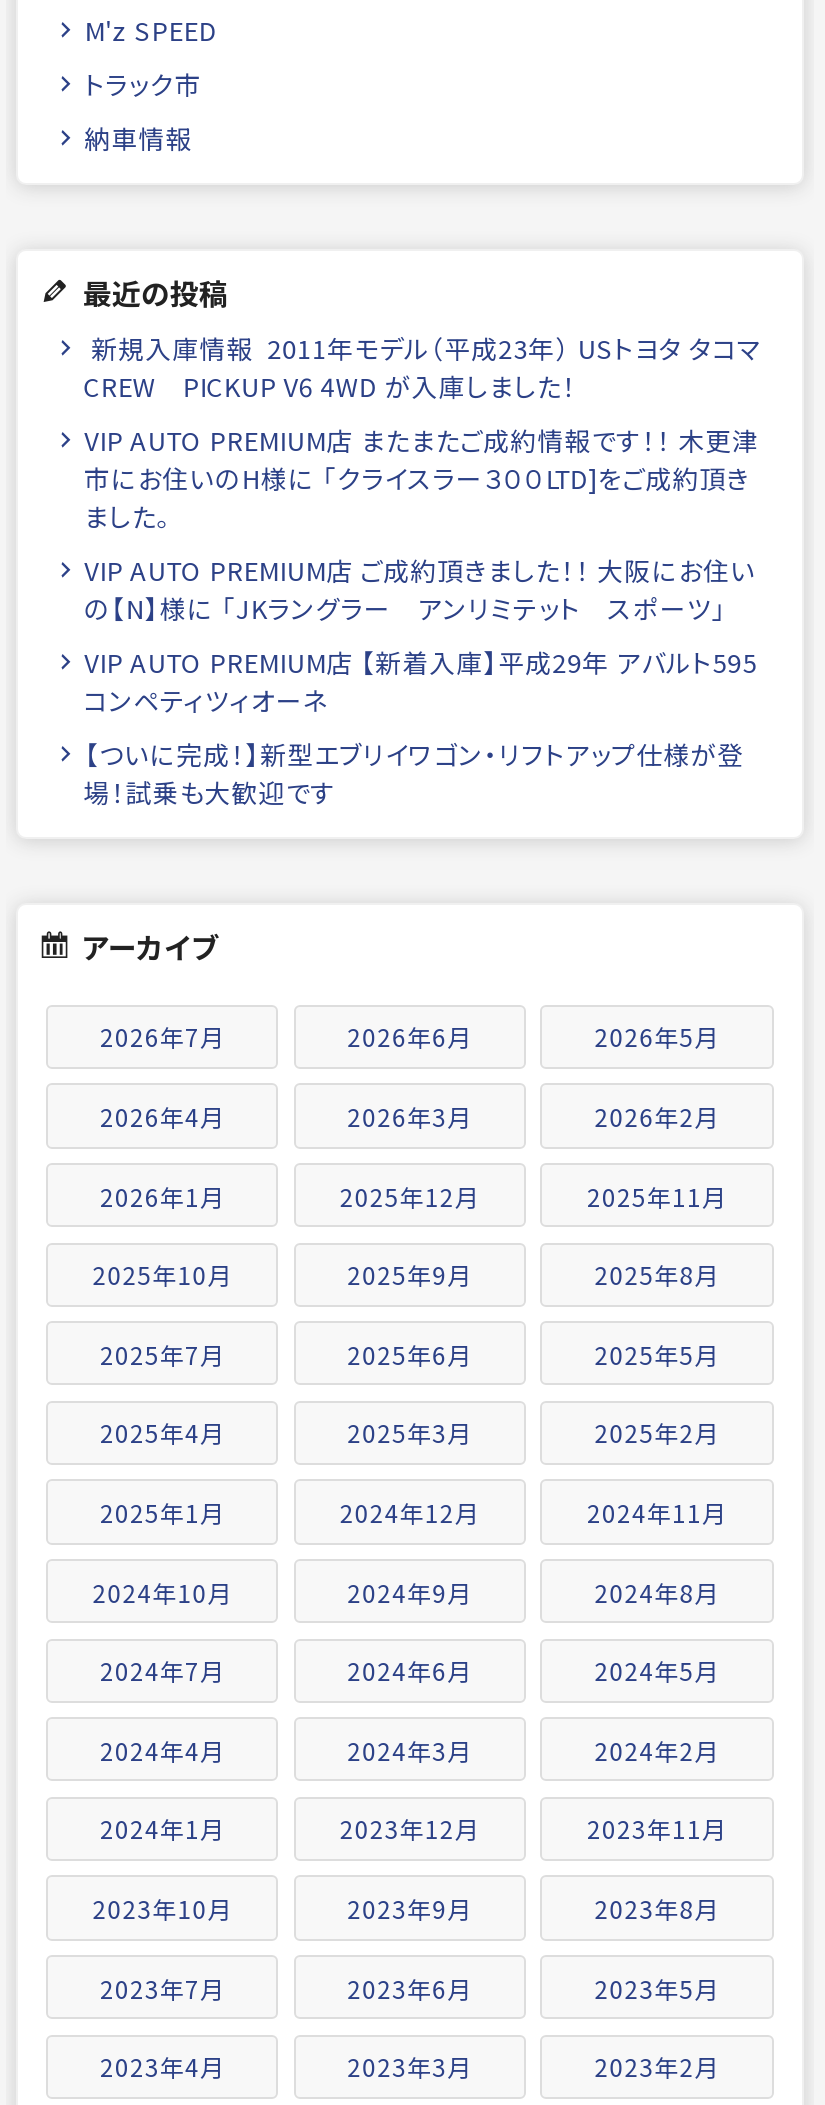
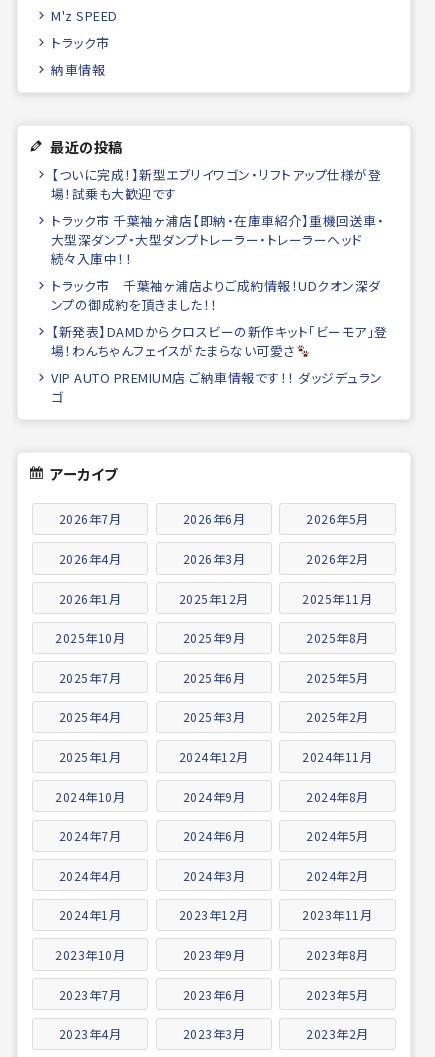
[84,329,762,719] 新規入庫情報 2011年モデル（平成23年） USトヨタ タコマ | CREW PICKUP V6 4WD が入庫しました！ | VIP AUTO PREMIUM店 またまたご成約情報です！！ 木更津 | 市にお住いのH様に 「クライスラー３００LTD]をご成約頂き | ました。 | VIP AUTO PREMIUM店 ご成約頂きました！！ 大阪にお住い | の【N】様に 「JKラングラー アンリミテット スポーツ」 | VIP AUTO PREMIUM店 【新着入庫】平成29年 アバルト595 | コンペティツィオーネ -> none
moved [84,735,744,811] -> [51,165,381,203]: 【ついに完成！】新型エブリイワゴン・リフトアップ仕様が登 | 場！試乗も大歓迎です
none -> [51,211,388,406] トラック市 千葉袖ヶ浦店【即納・在庫車紹介】重機回送車・ | 大型深ダンプ・大型ダンプトレーラー・トレーラーヘッド | 続々入庫中！！ | トラック市 千葉袖ヶ浦店よりご成約情報！UDクオン深ダ | ンプの御成約を頂きました！！ | 【新発表】DAMDからクロスビーの新作キット「ビーモア」登 | 場！わんちゃんフェイスがたまらない可愛さ | VIP AUTO PREMIUM店 ご納車情報です！！ ダッジデュラン | ゴ

